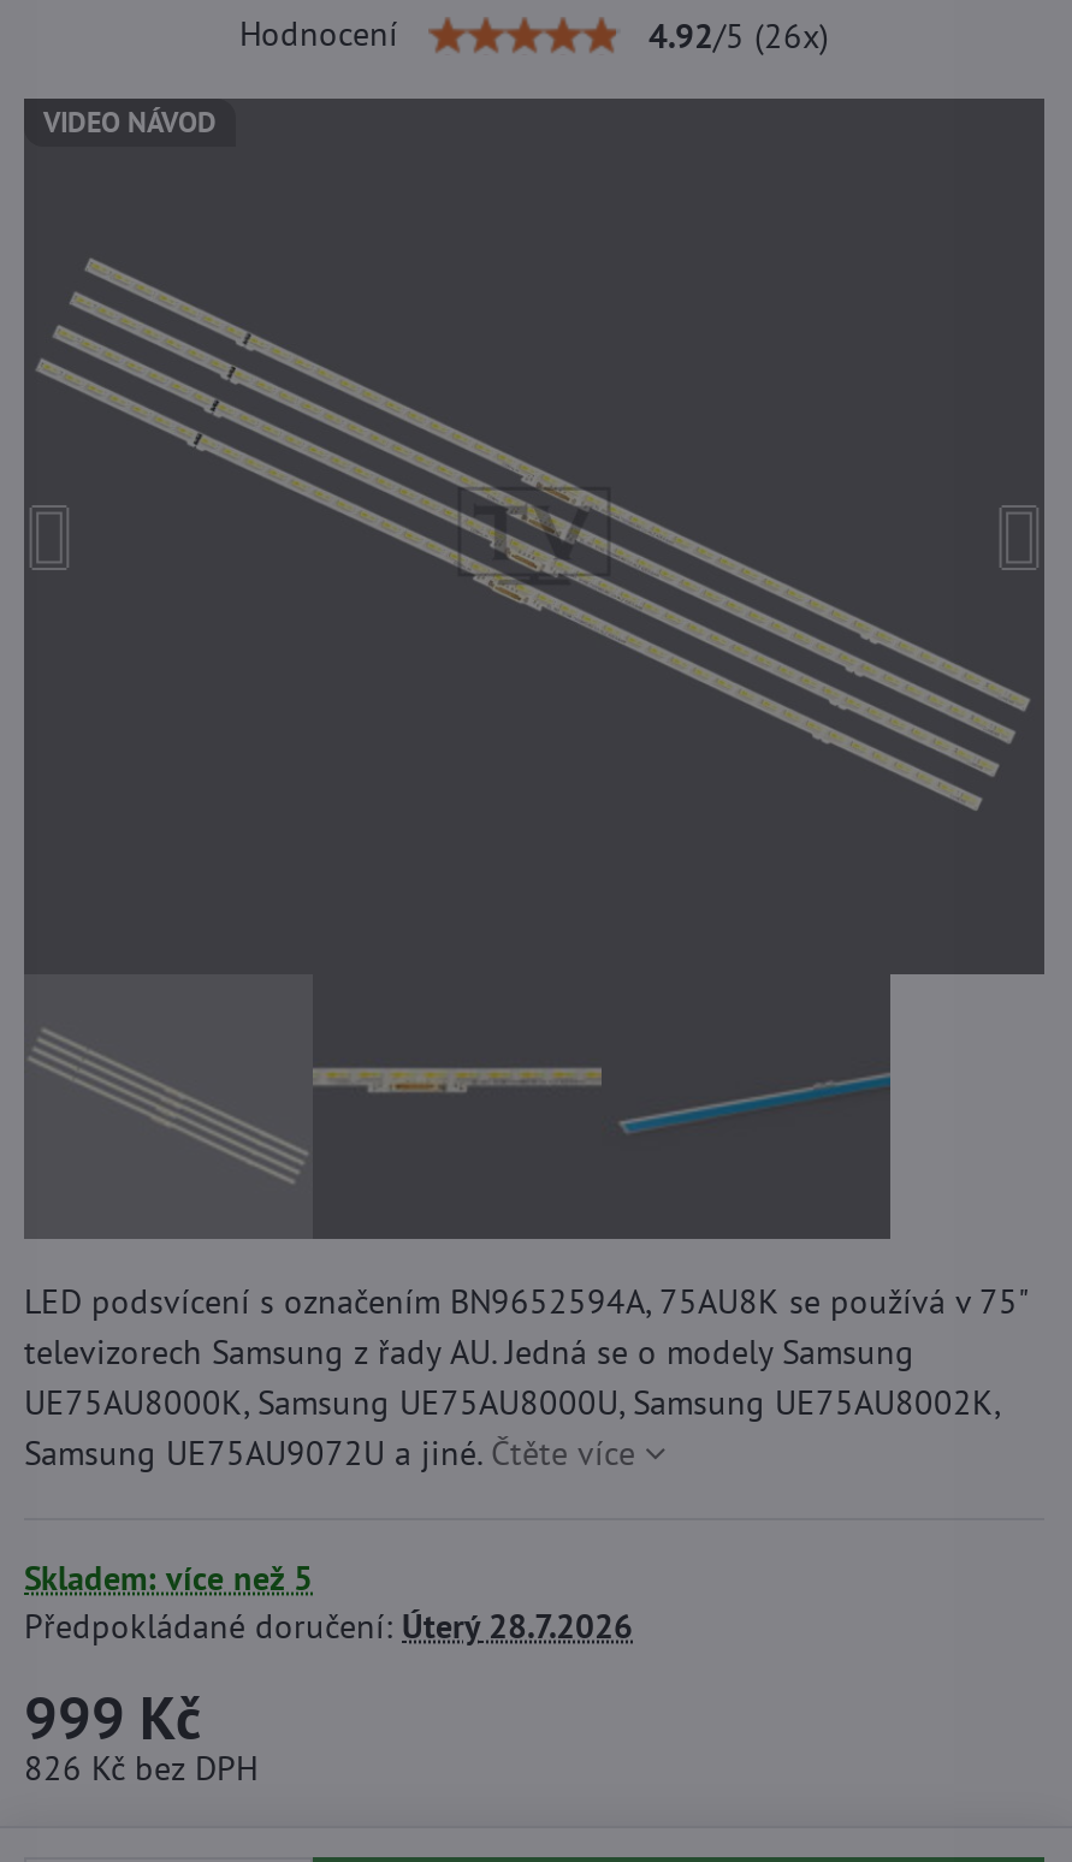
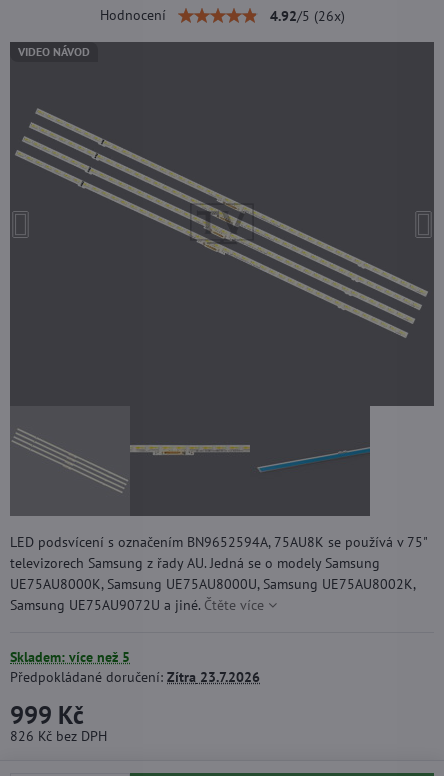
[24,1605,633,1648] Předpokládané doručení: Úterý 28.7.2026 -> [10,668,260,686] Předpokládané doručení: Zítra 23.7.2026

